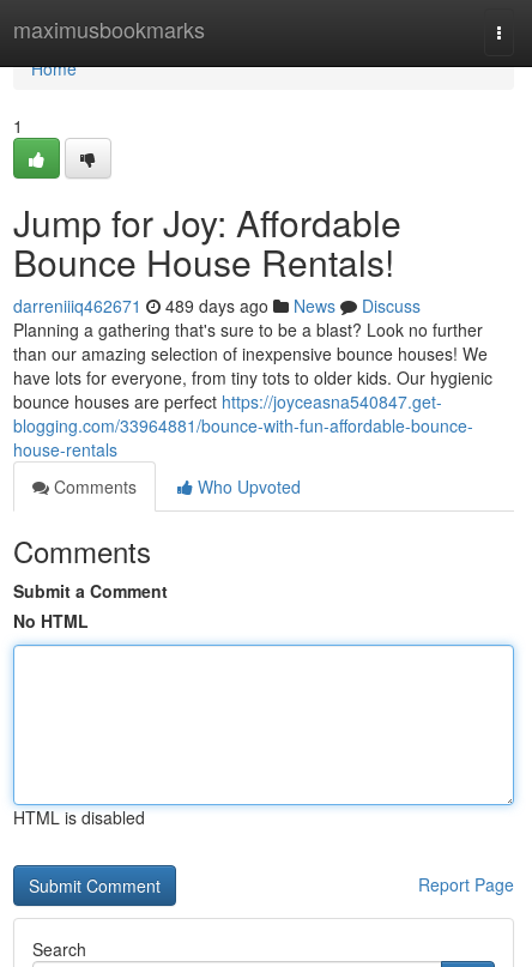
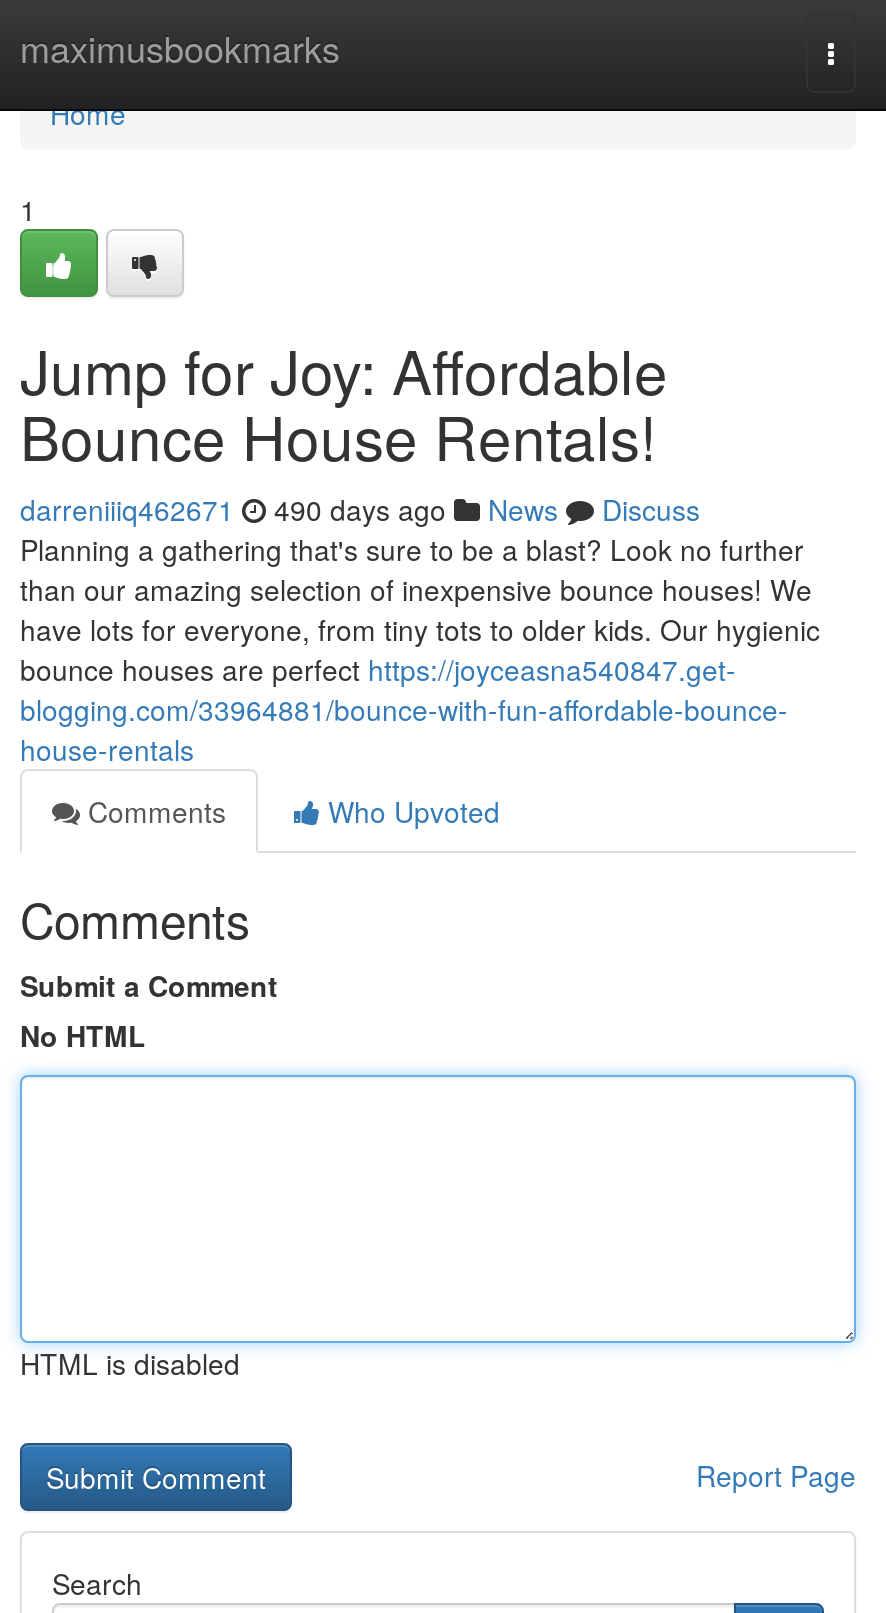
[13,294,421,318] darreniiiq462671 489 days ago News Discuss -> [20,489,700,529] darreniiiq462671 490 days ago News Discuss

